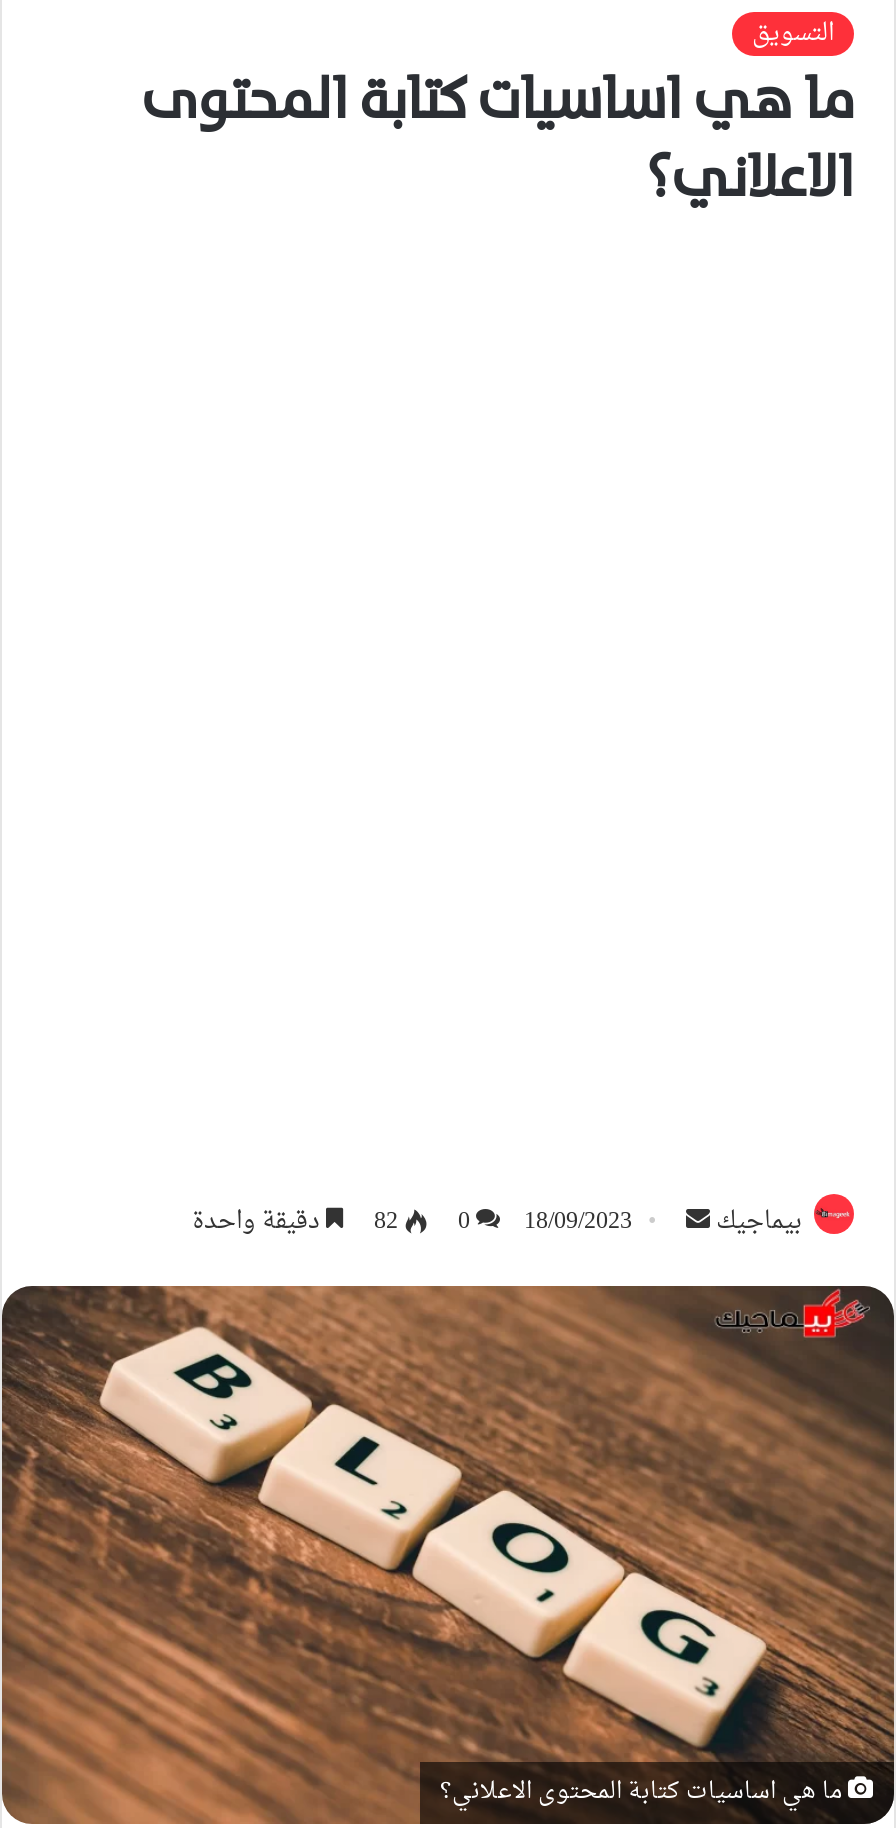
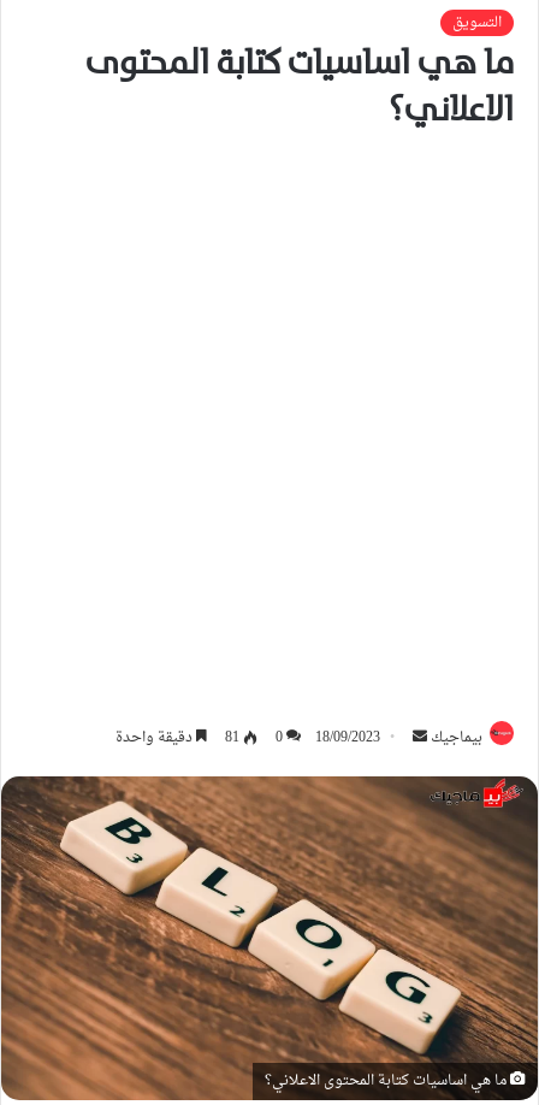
[374,1200,398,1244] 82 -> [225,725,239,751] 81

